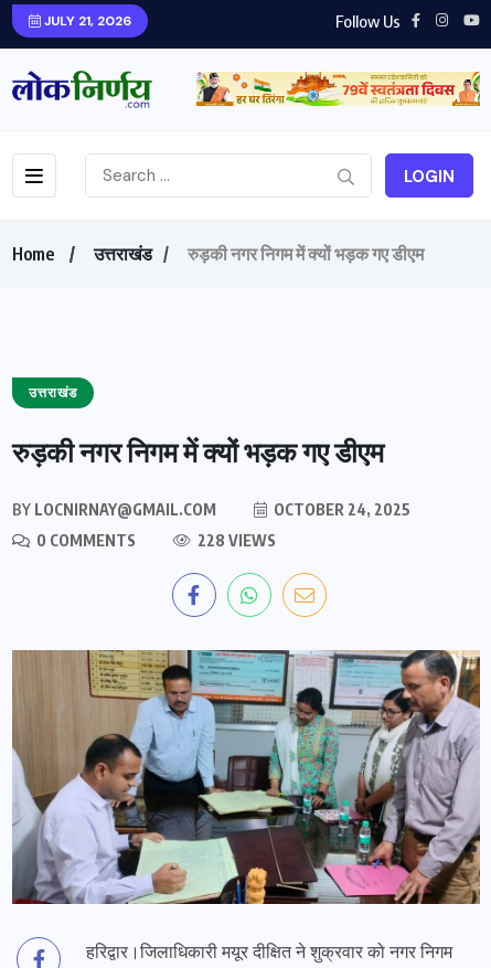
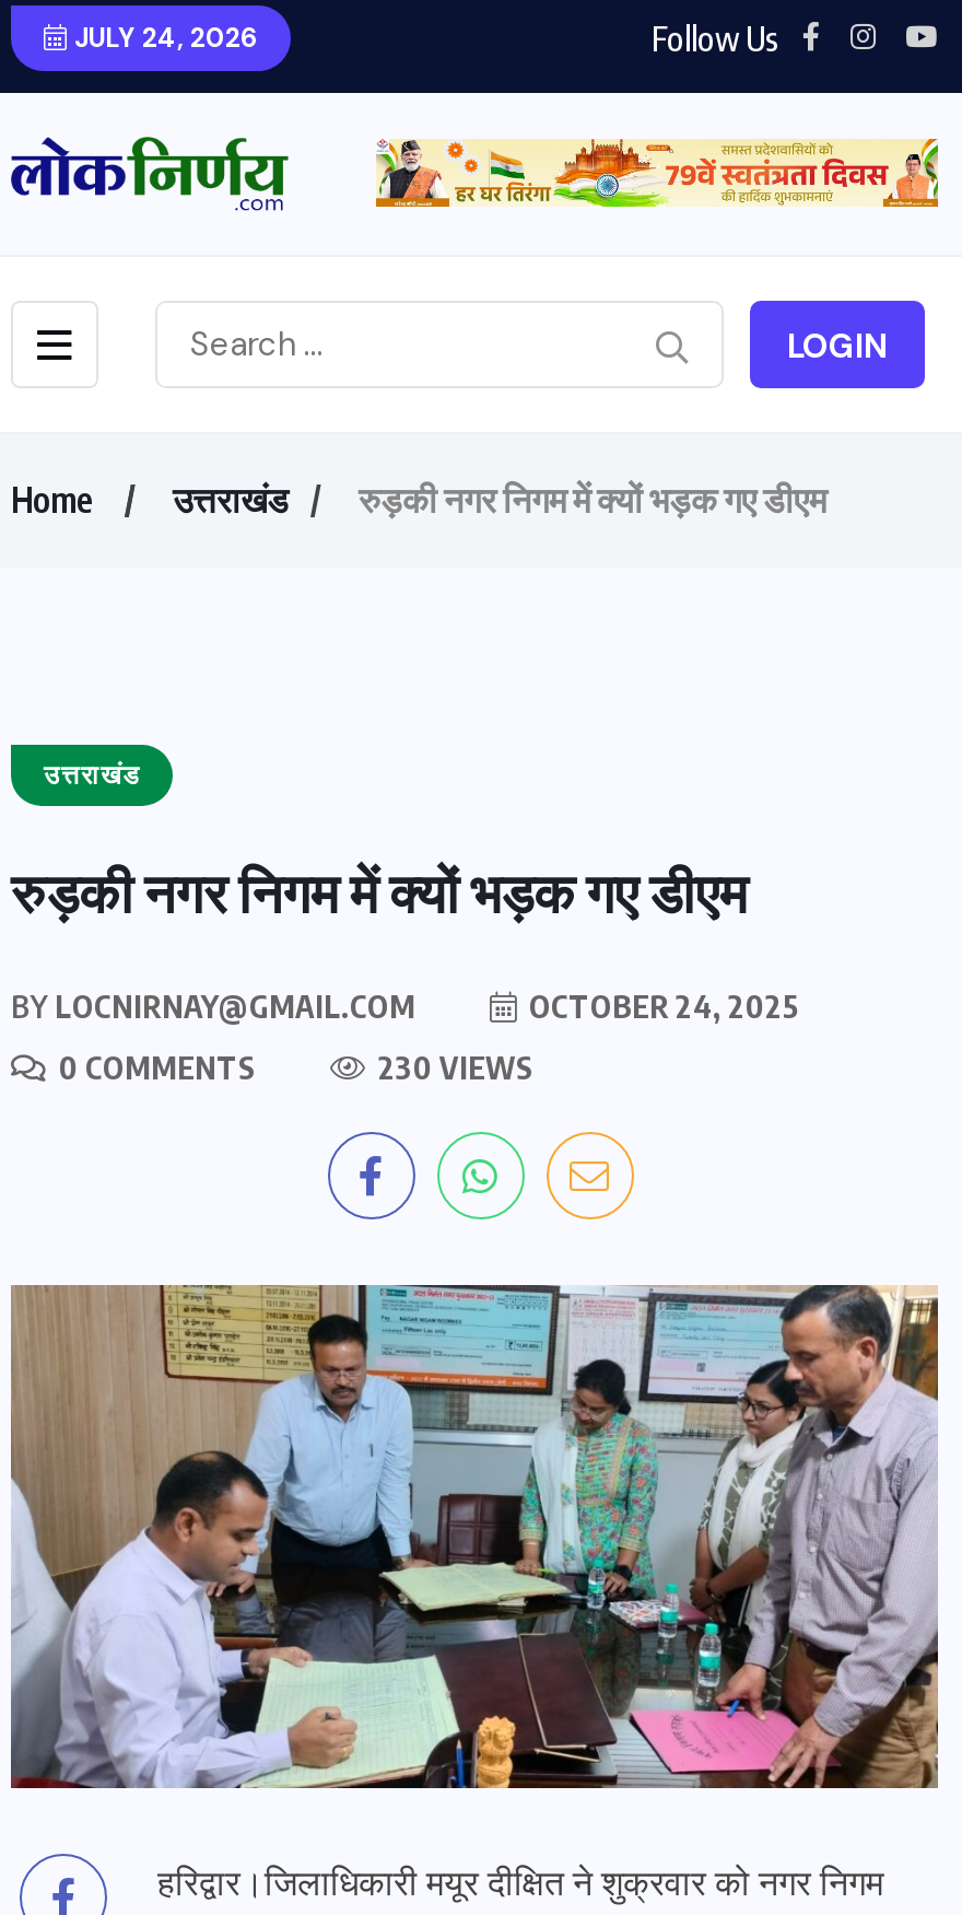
[41,12,131,30] JULY 21, 2026 -> [68,21,258,56] JULY 24, 2026
[194,531,276,550] 228 VIEWS -> [372,1049,533,1086] 230 VIEWS

